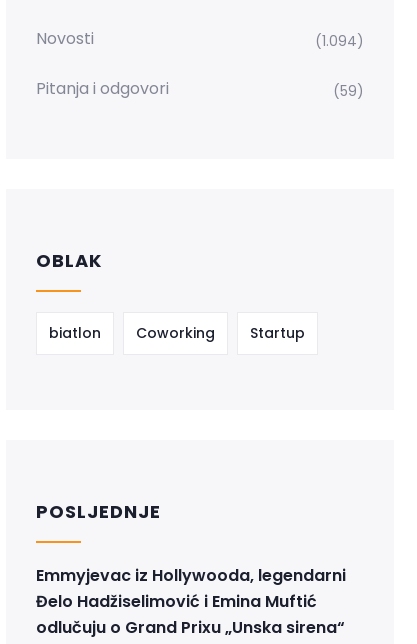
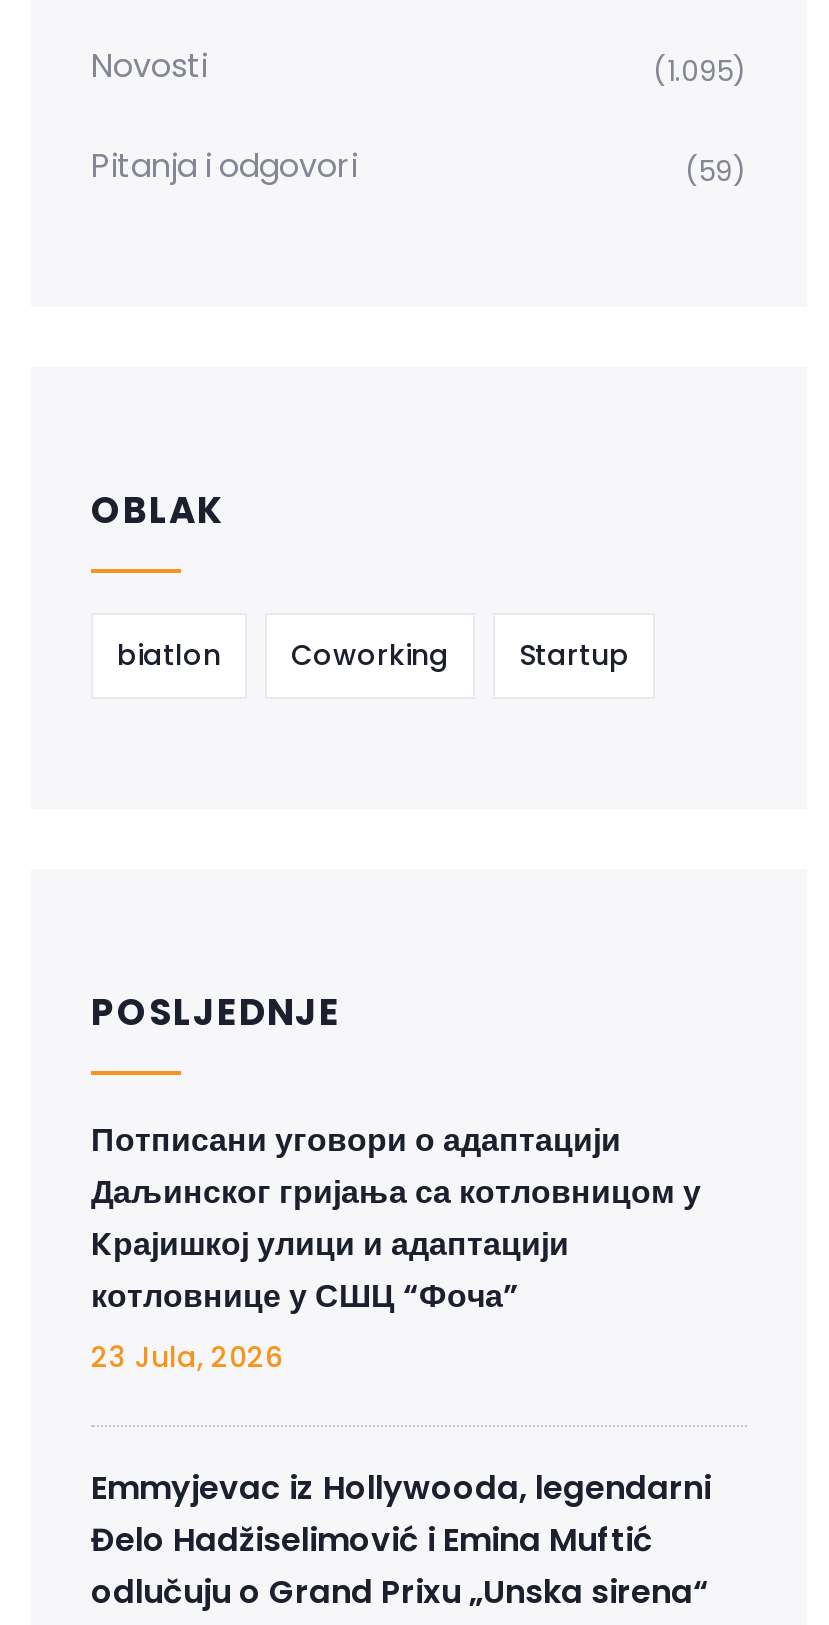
[315,31,364,51] (1.094) -> [653,51,747,91] (1.095)
none -> [91,1117,701,1377] Потписани уговори о адаптацији | Даљинског гријања са котловницом у | Kрајишкој улици и адаптацији | котловнице у СШЦ “Фоча” | 23 Jula, 2026

